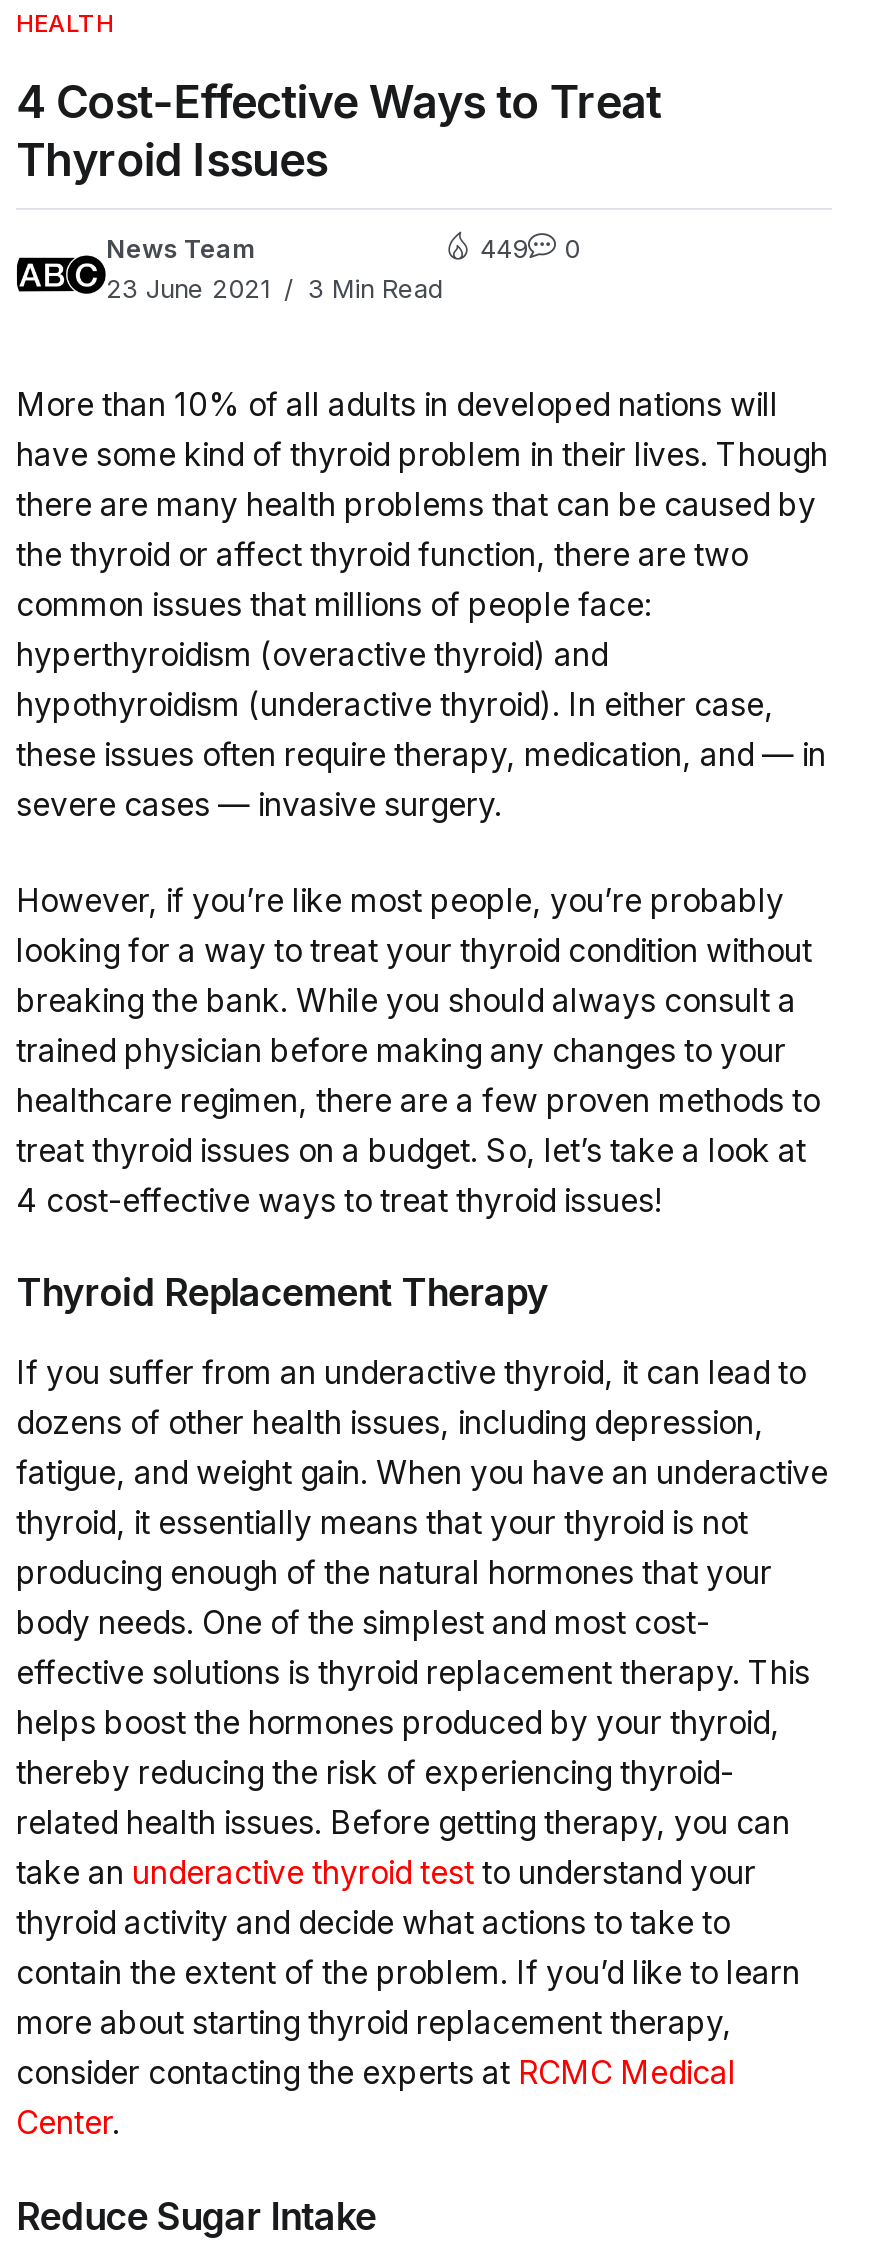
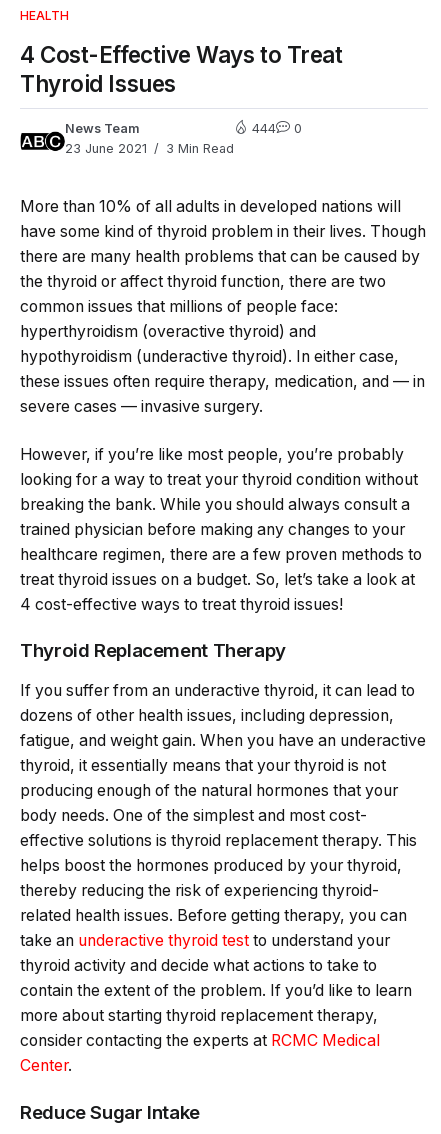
[480,235,580,265] 449 0 -> [252,121,302,136] 444 0

